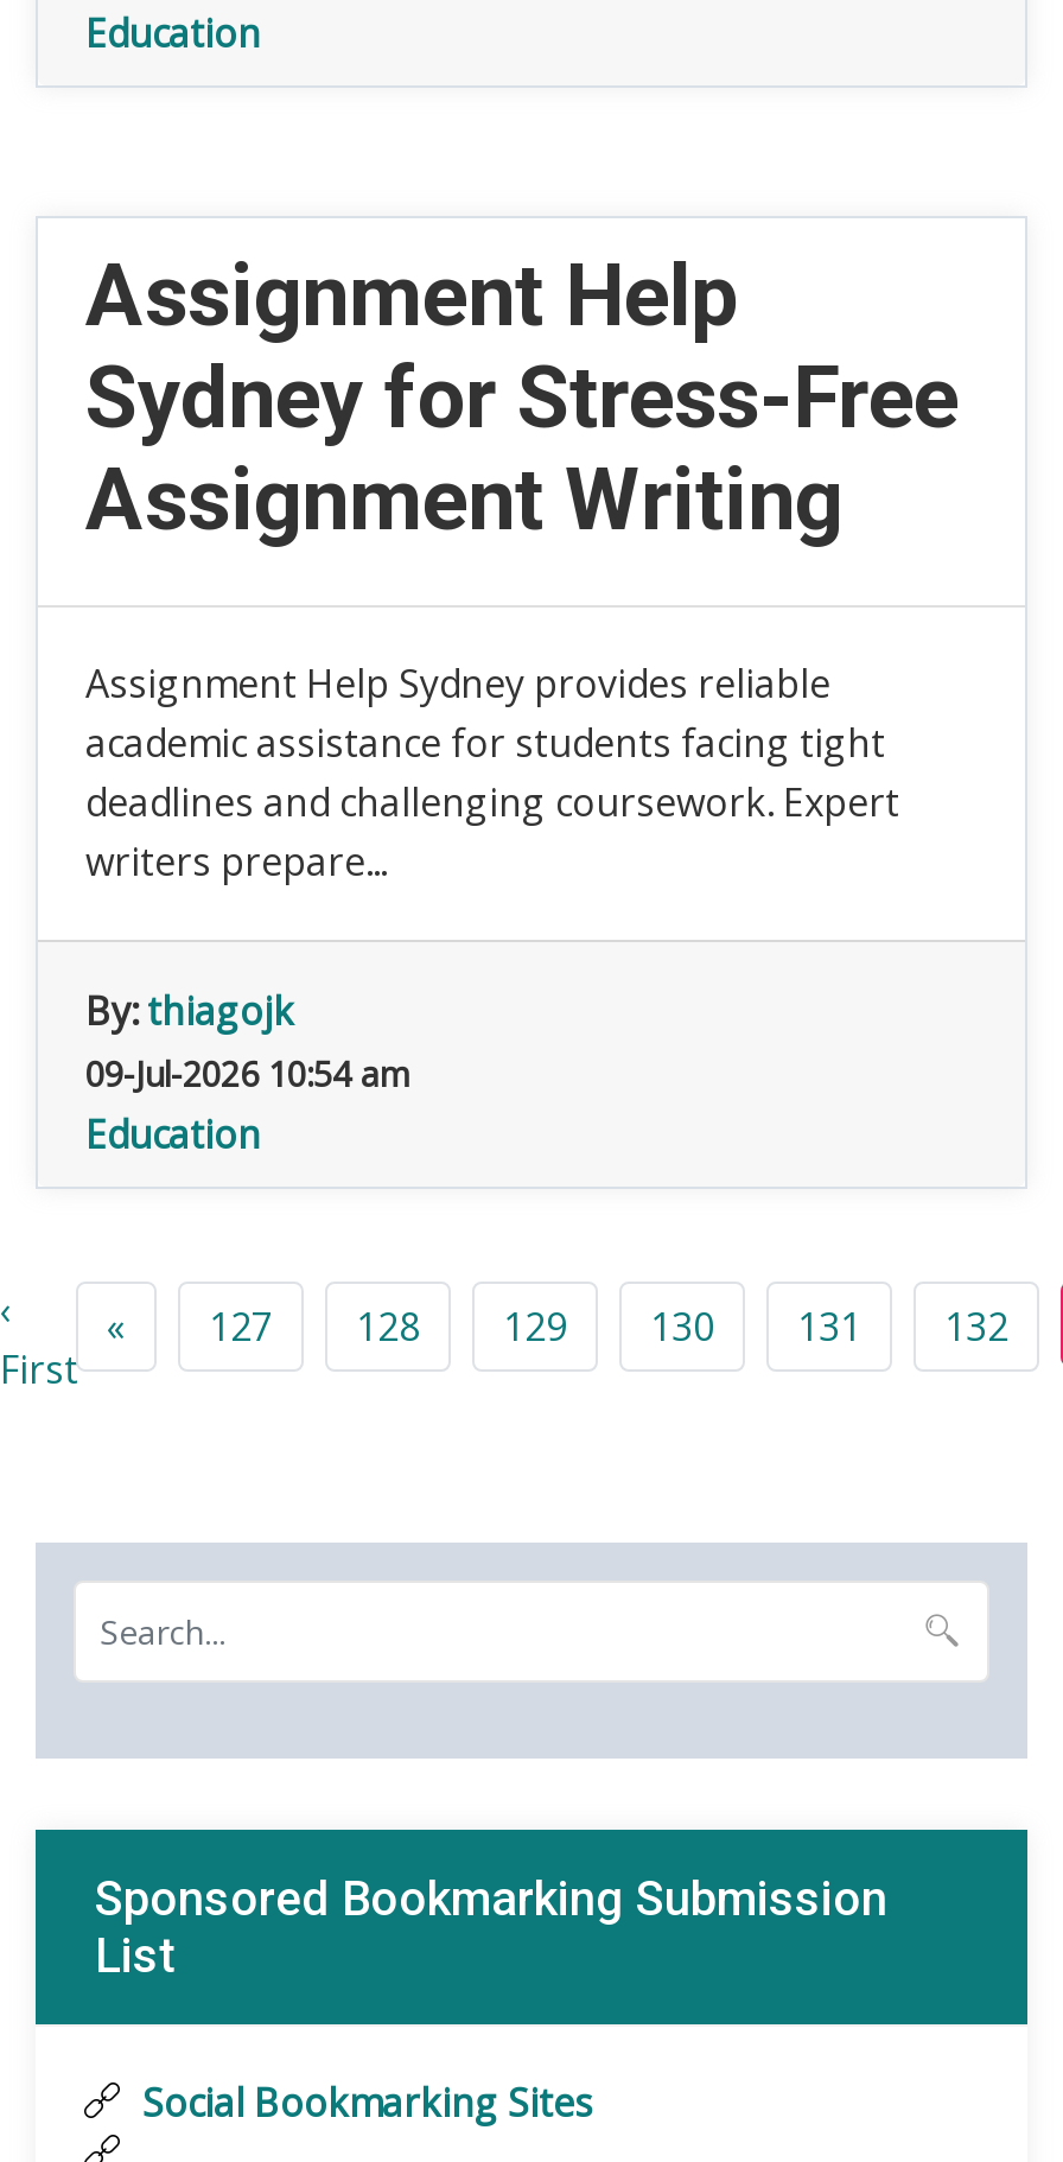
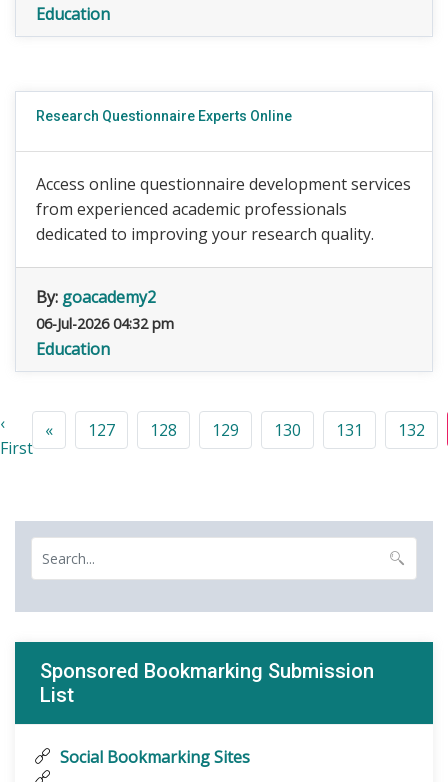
[85,247,959,551] Assignment Help | Sydney for Stress-Free | Assignment Writing -> [36,108,292,124] Research Questionnaire Experts Online
[85,657,899,888] Assignment Help Sydney provides reliable | academic assistance for students facing tight | deadlines and challenging coursework. Expert | writers prepare... -> [36,173,411,245] Access online questionnaire development services | from experienced academic professionals | dedicated to improving your research quality.
[85,985,410,1096] By: thiagojk | 09-Jul-2026 10:54 am -> [36,286,174,333] By: goacademy2 | 06-Jul-2026 04:32 pm

